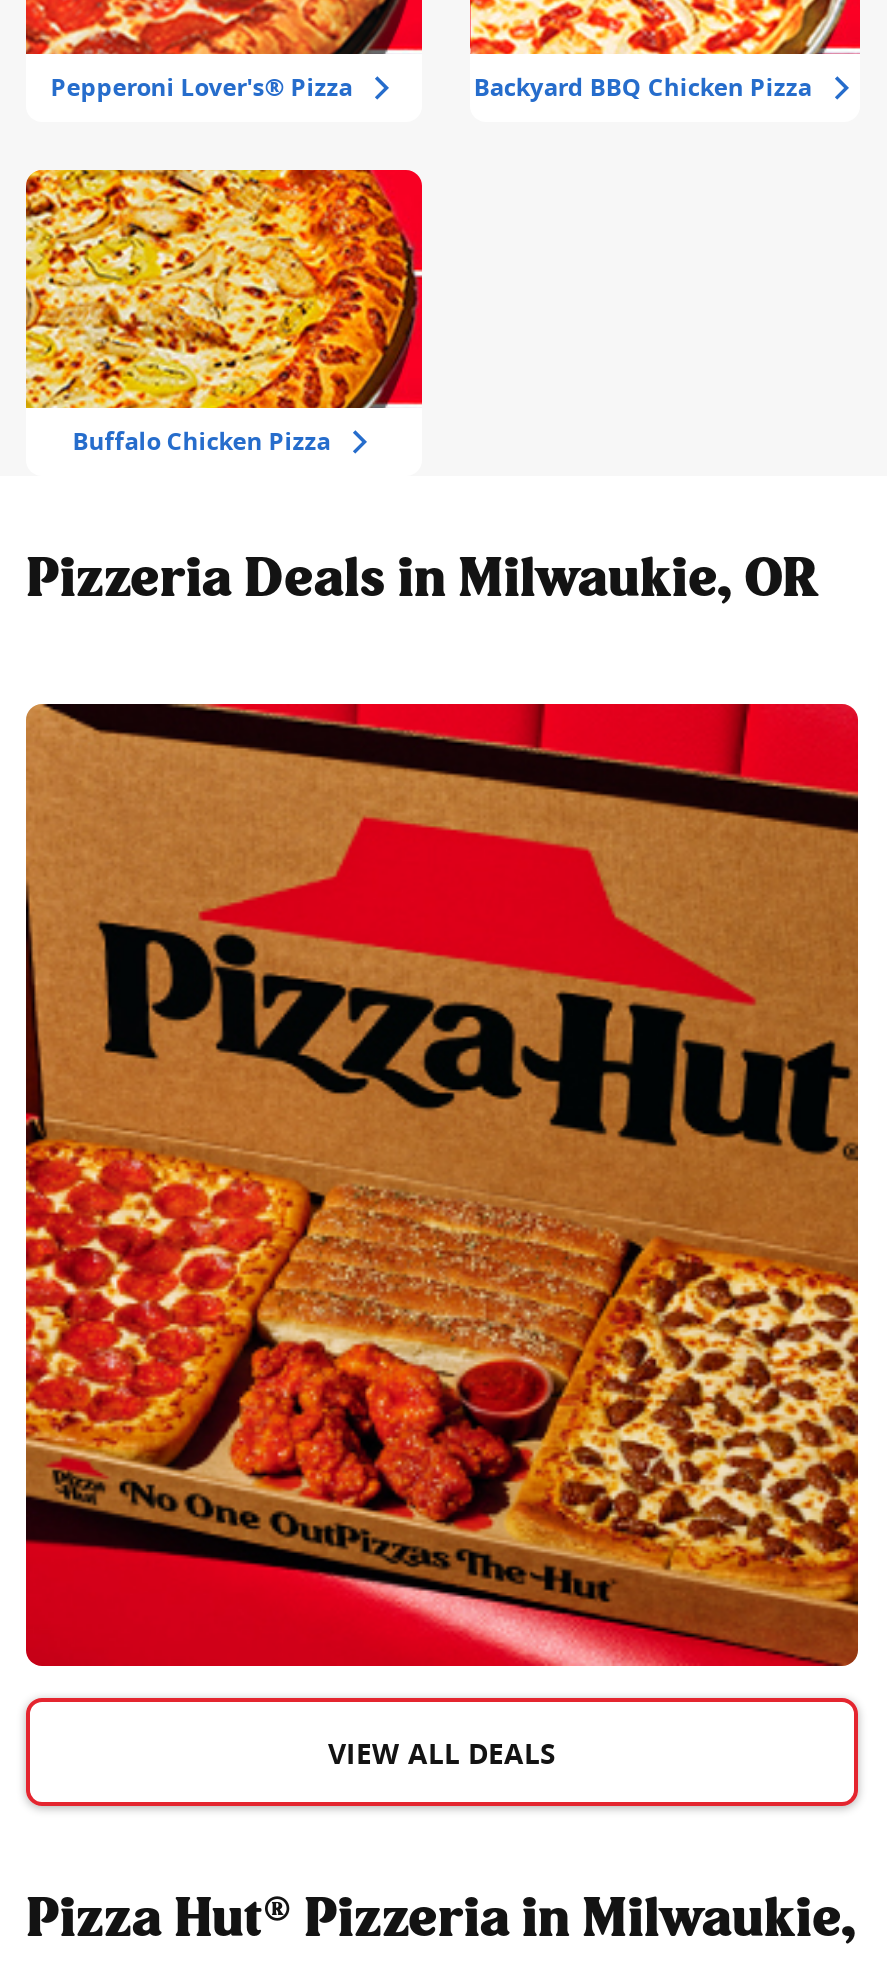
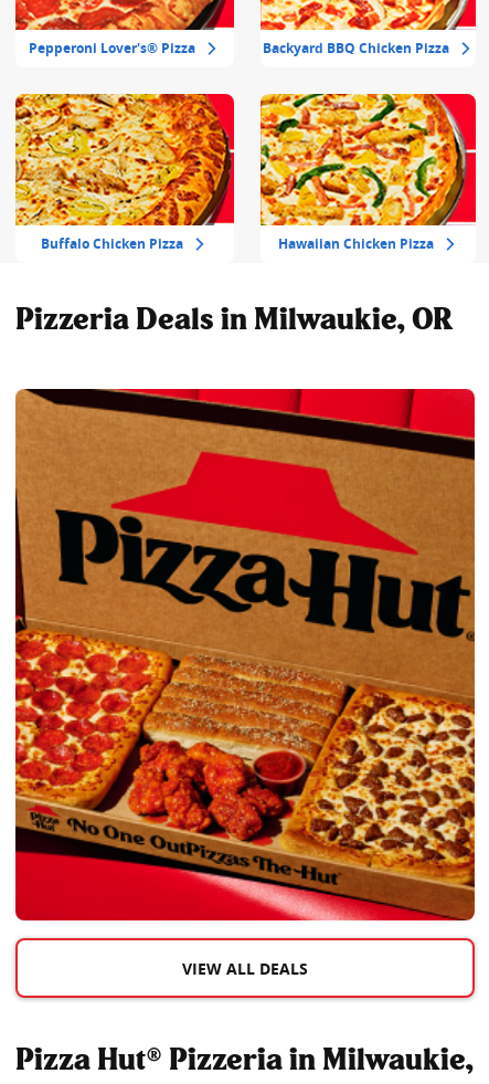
none -> [259,93,477,252] [image] | Hawaiian Chicken Pizza

